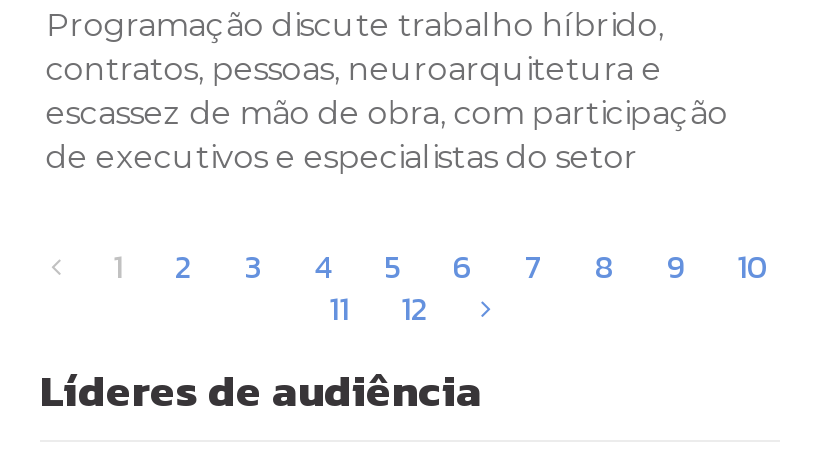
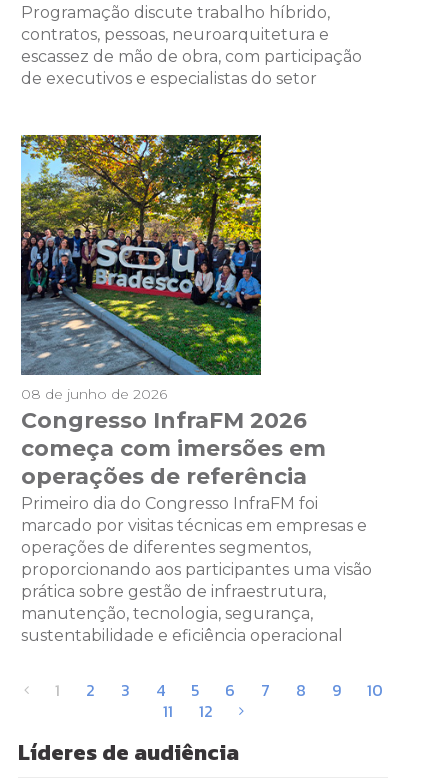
none -> [20,134,372,645] [image] | 08 de junho de 2026 | Congresso InfraFM 2026 | começa com imersões em | operações de referência | Primeiro dia do Congresso InfraFM foi | marcado por visitas técnicas em empresas e | operações de diferentes segmentos, | proporcionando aos participantes uma visão | prática sobre gestão de infraestrutura, | manutenção, tecnologia, segurança, | sustentabilidade e eficiência operacional

